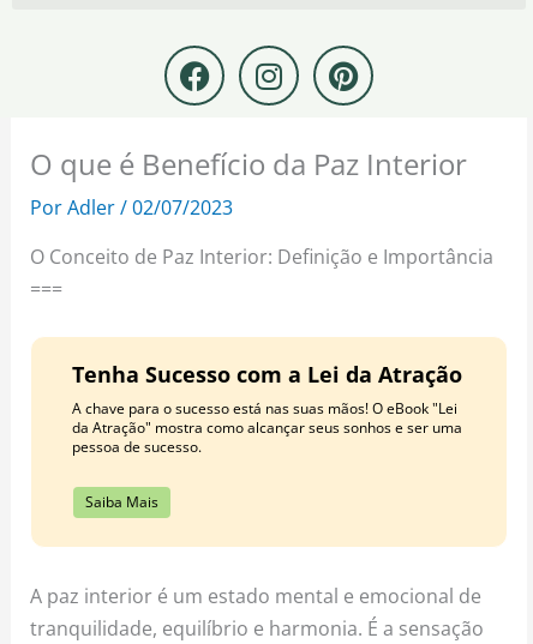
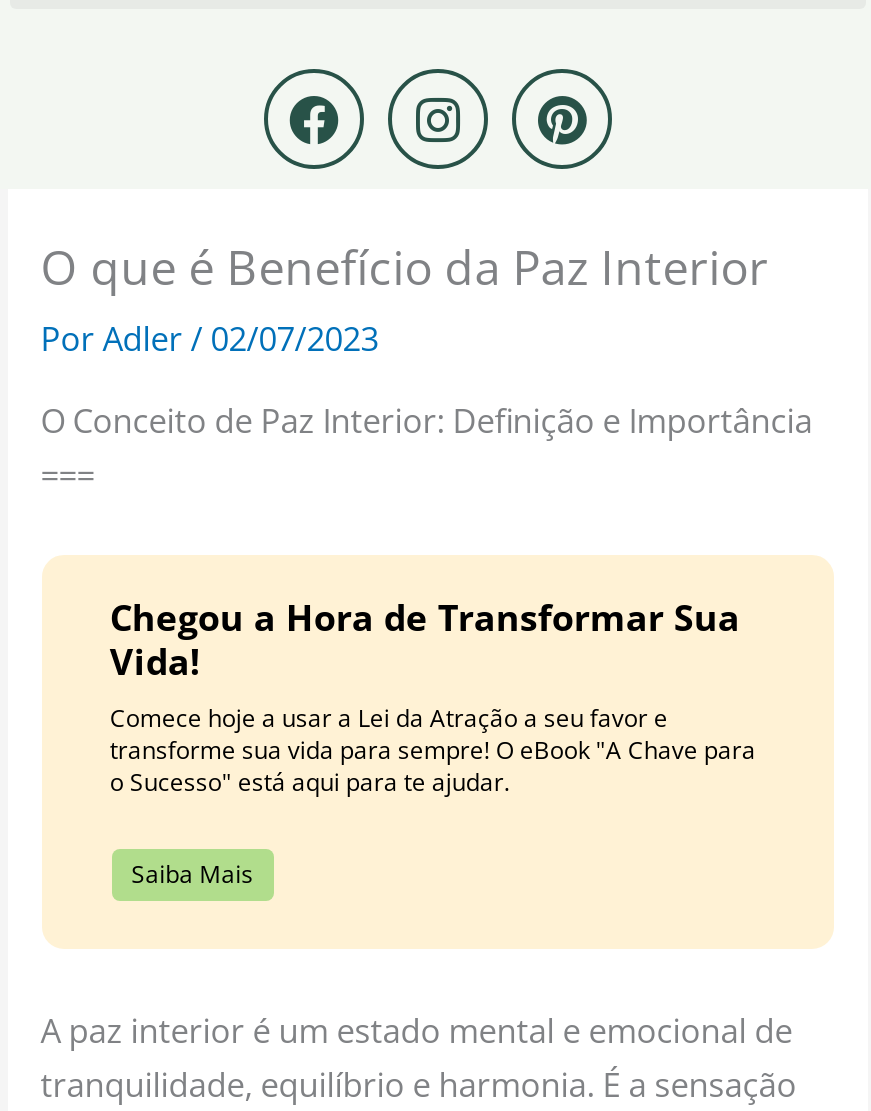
[72,359,462,456] Tenha Sucesso com a Lei da Atração | A chave para o sucesso está nas suas mãos! O eBook "Lei | da Atração" mostra como alcançar seus sonhos e ser uma | pessoa de sucesso. -> [110,592,756,798] Chegou a Hora de Transformar Sua | Vida! | Comece hoje a usar a Lei da Atração a seu favor e | transforme sua vida para sempre! O eBook "A Chave para | o Sucesso" está aqui para te ajudar.

